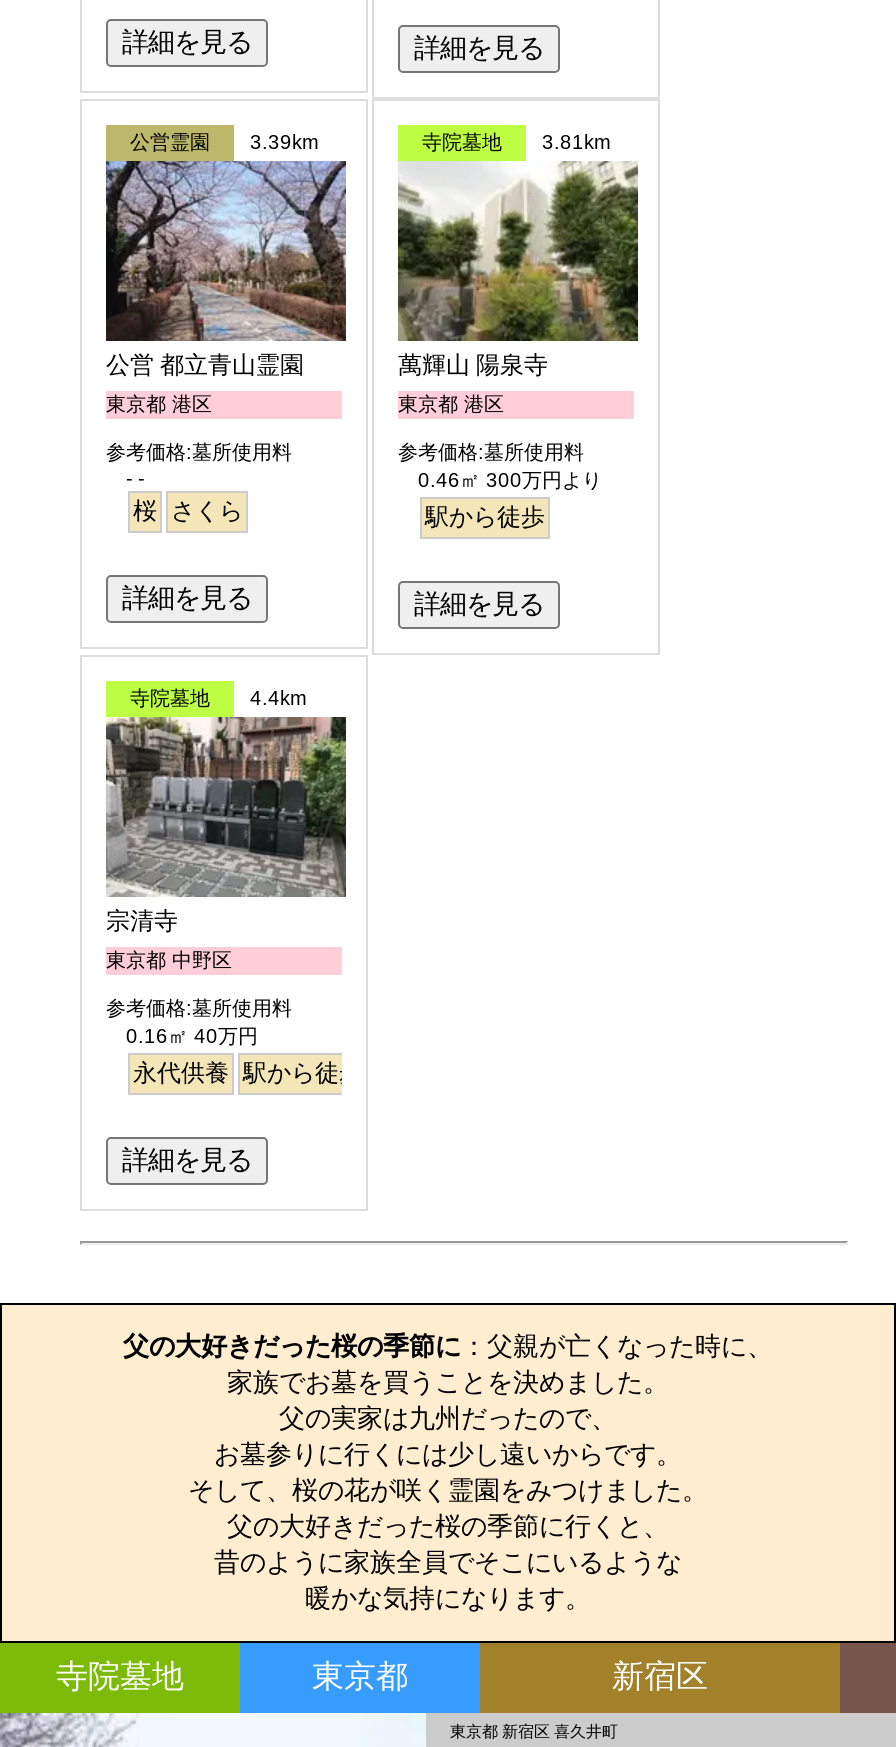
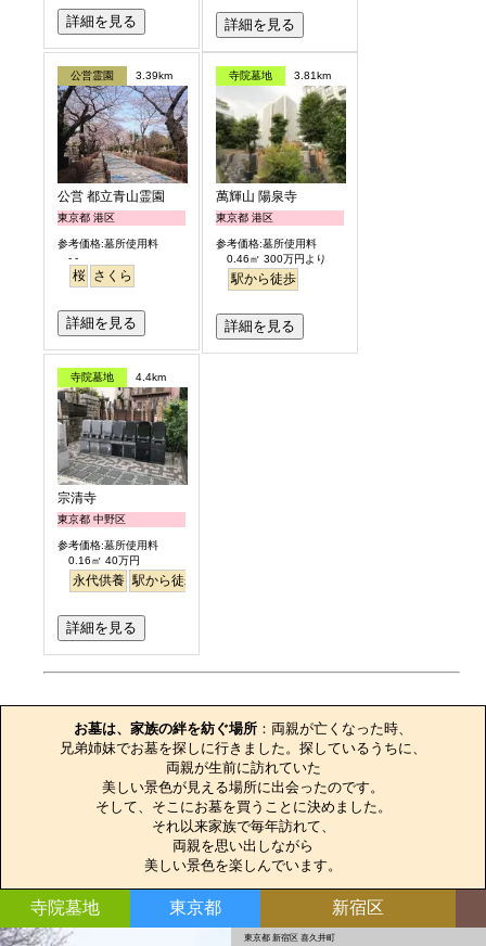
[123,1330,773,1612] 父の大好きだった桜の季節に：父親が亡くなった時に、 | 家族でお墓を買うことを決めました。 | 父の実家は九州だったので、 | お墓参りに行くには少し遠いからです。 | そして、桜の花が咲く霊園をみつけました。 | 父の大好きだった桜の季節に行くと、 | 昔のように家族全員でそこにいるような | 暖かな気持になります。 -> [60,720,426,873] お墓は、家族の絆を紡ぐ場所：両親が亡くなった時、 | 兄弟姉妹でお墓を探しに行きました。探しているうちに、 | 両親が生前に訪れていた | 美しい景色が見える場所に出会ったのです。 | そして、そこにお墓を買うことに決めました。 | それ以来家族で毎年訪れて、 | 両親を思い出しながら | 美しい景色を楽しんでいます。

